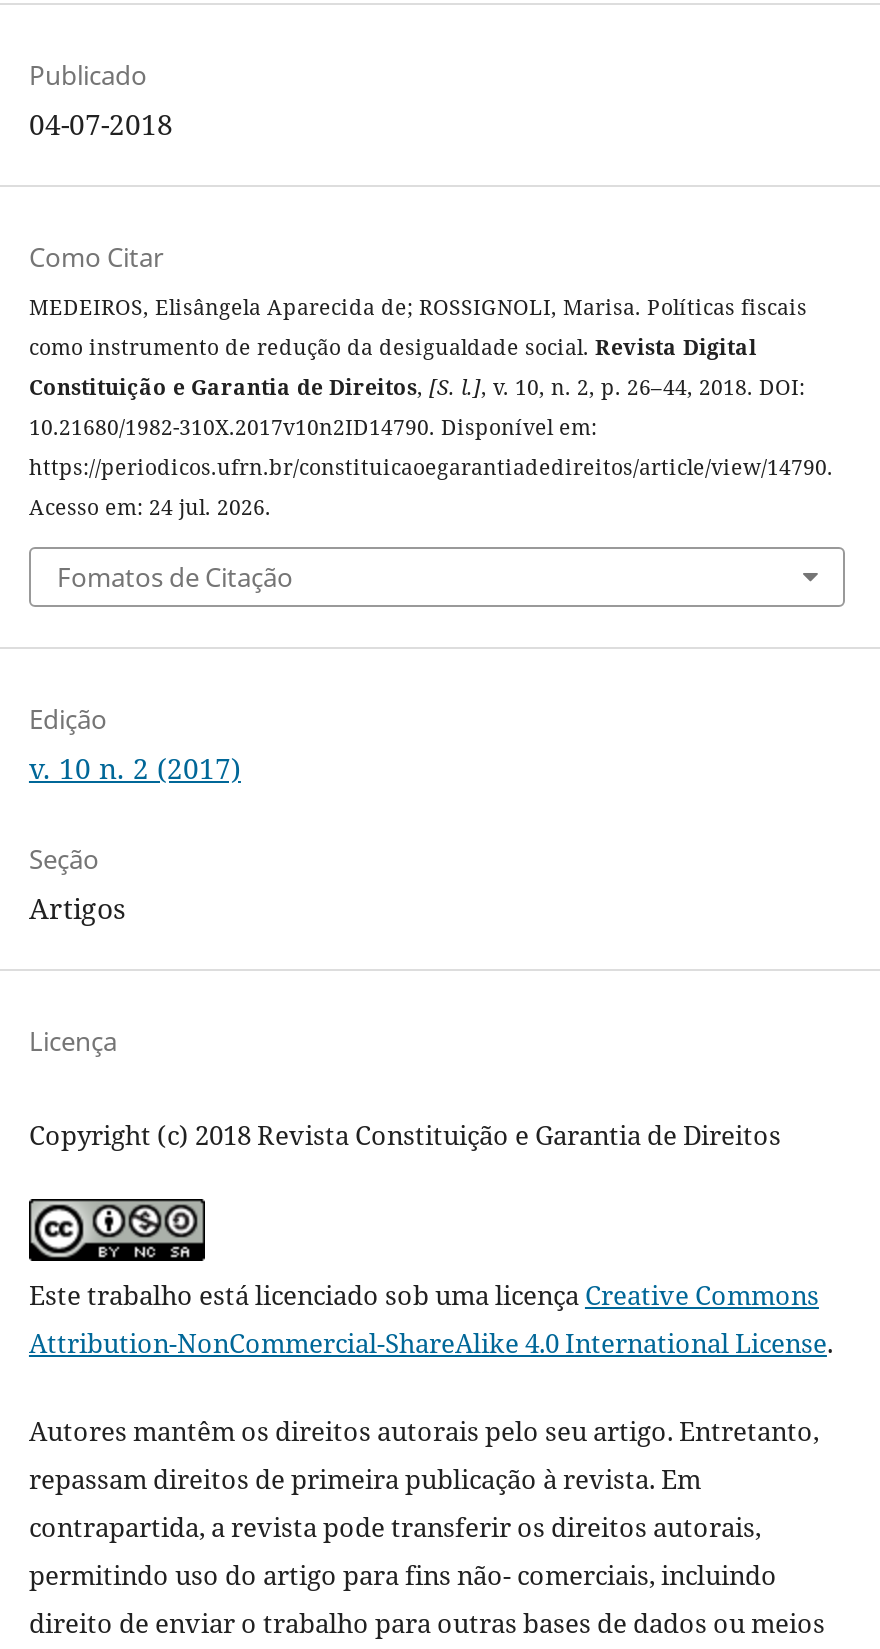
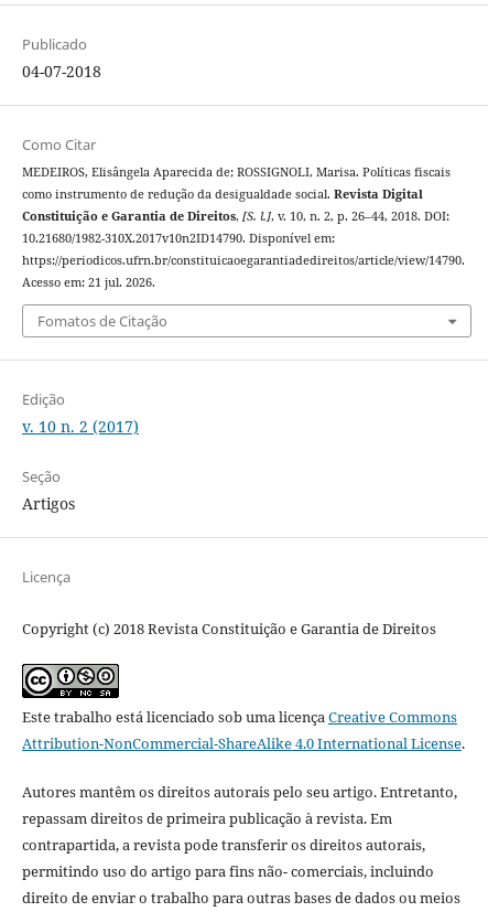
[29,492,271,520] Acesso em: 24 jul. 2026. -> [22,274,155,290] Acesso em: 21 jul. 2026.

